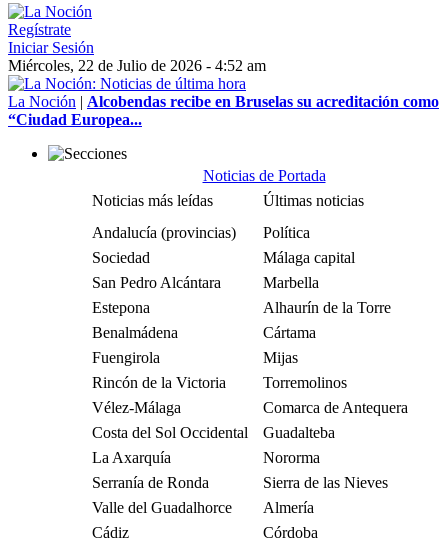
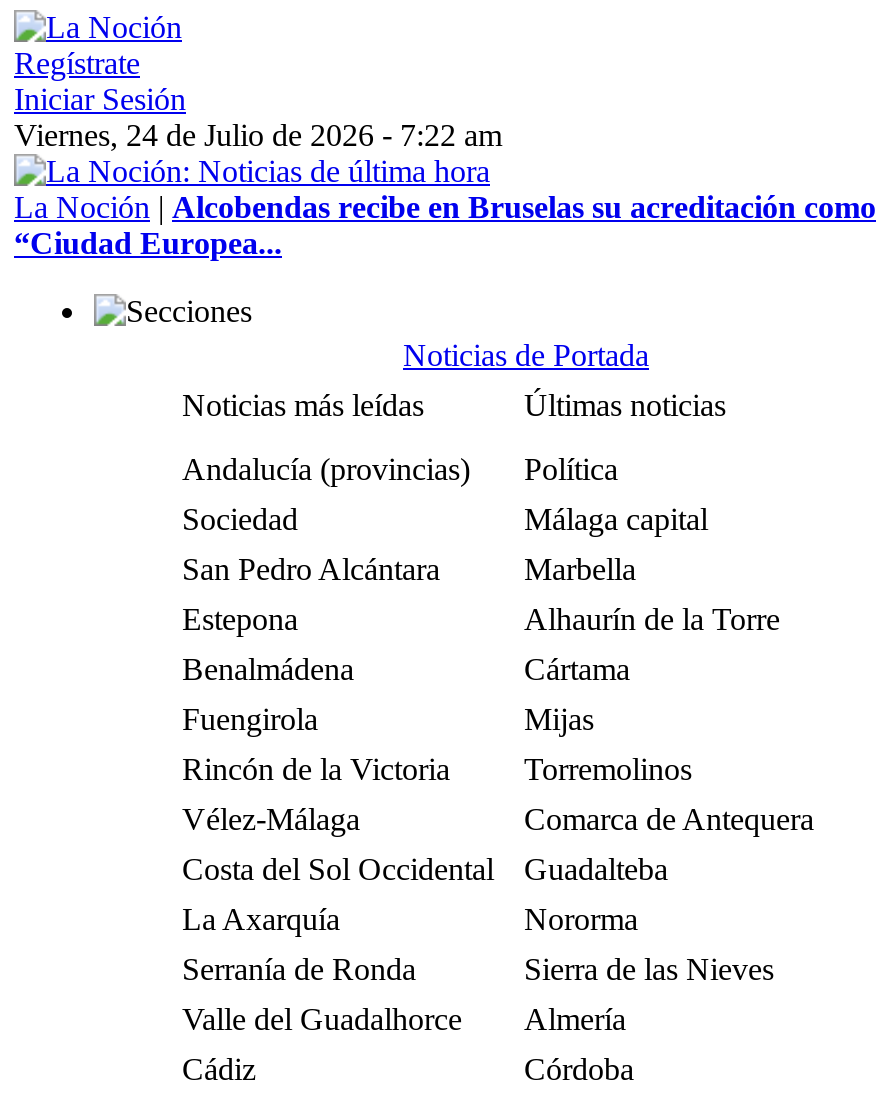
[8,57,266,74] Miércoles, 22 de Julio de 2026 - 4:52 am -> [14,118,502,152] Viernes, 24 de Julio de 2026 - 7:22 am

